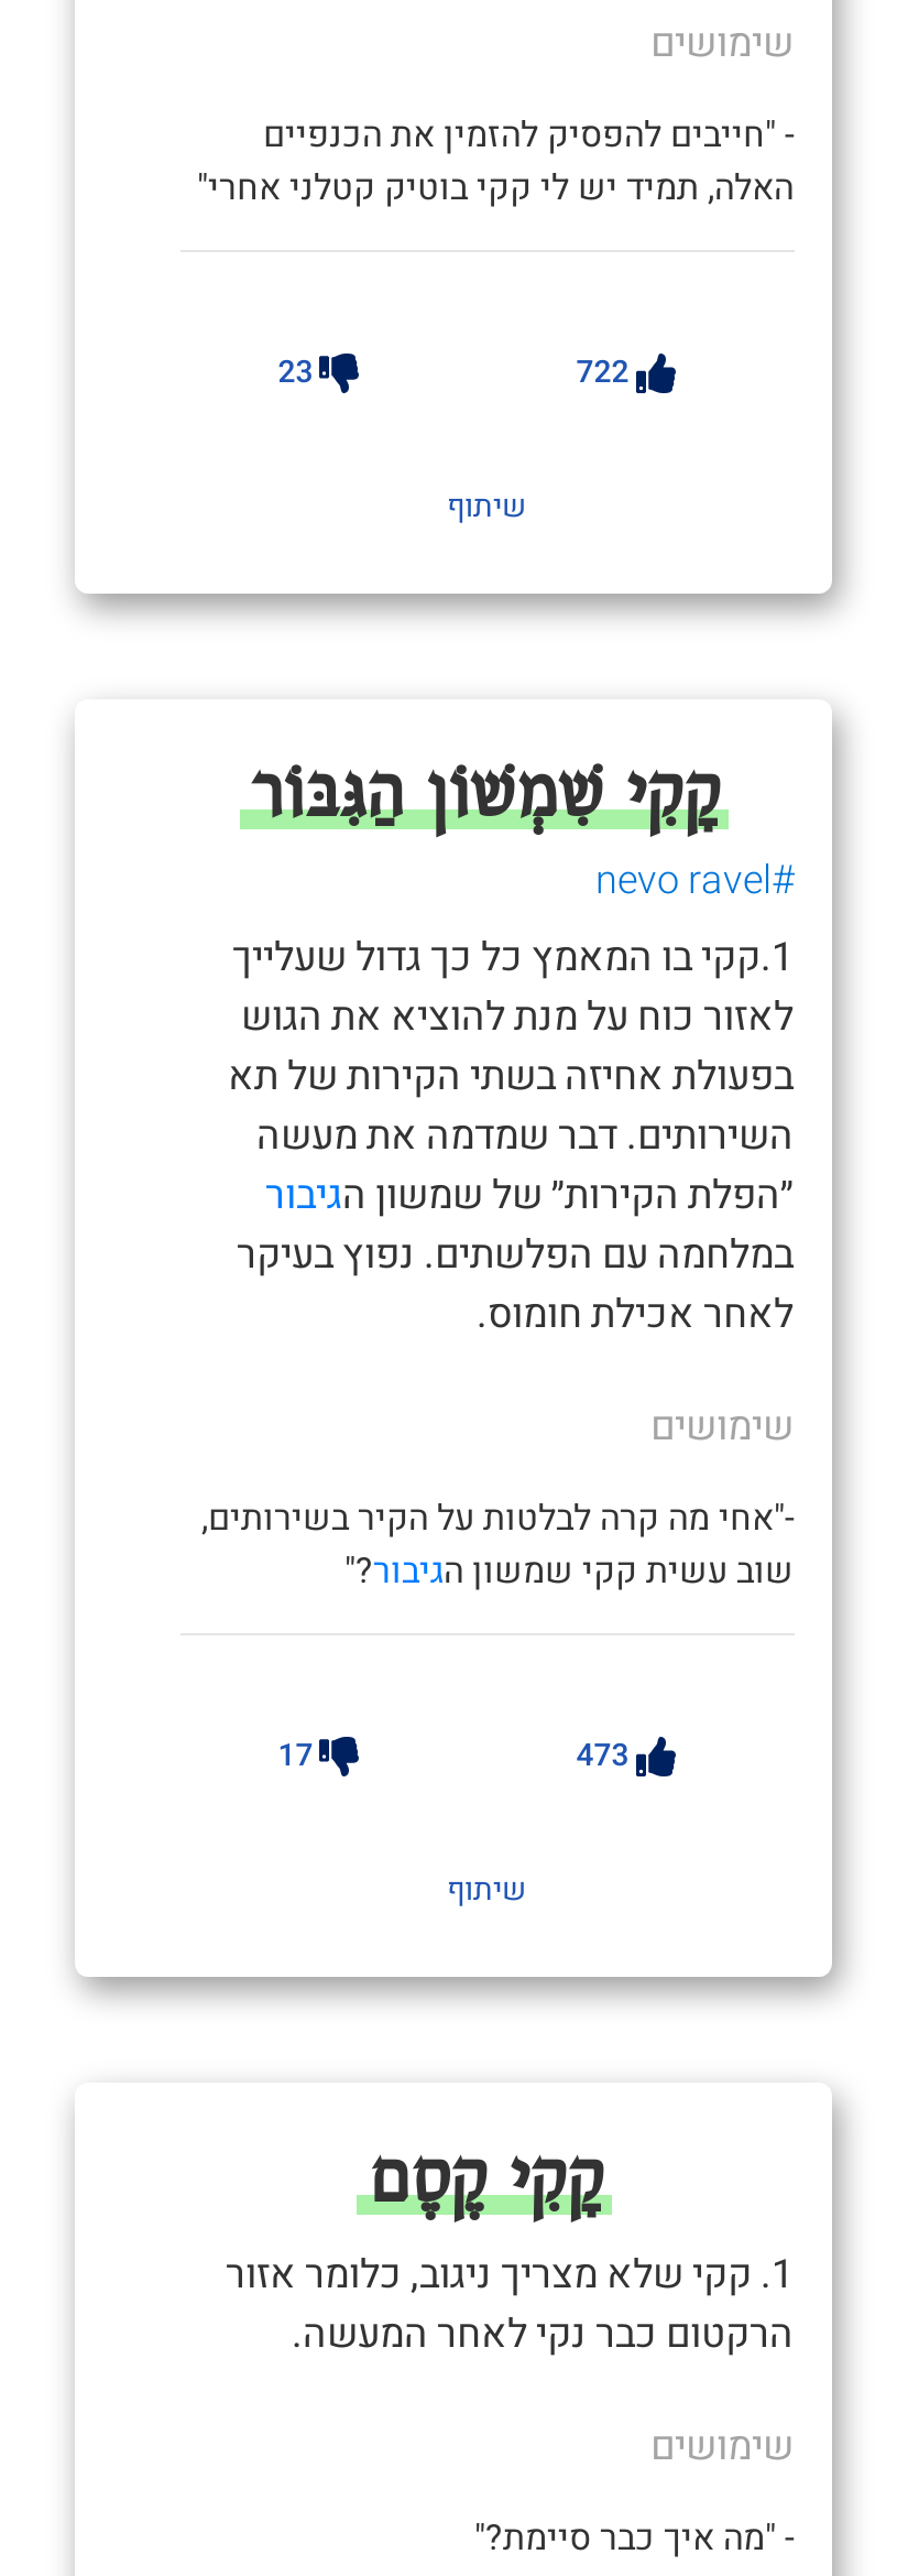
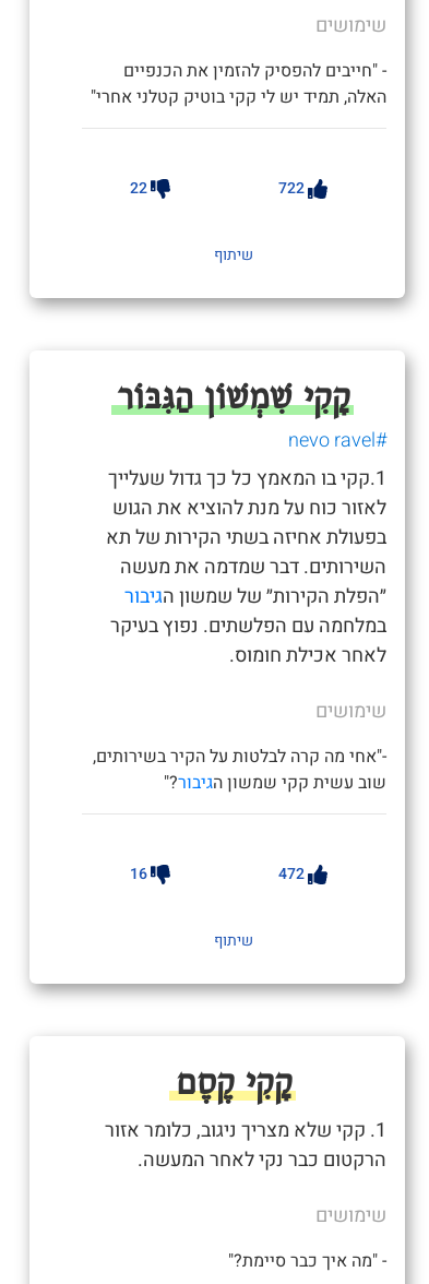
[278,349,313,395] 23 -> [130,177,148,200] 22
[278,1733,313,1779] 17 -> [130,863,148,886] 16
[576,1733,629,1779] 473 -> [278,863,304,886] 472

